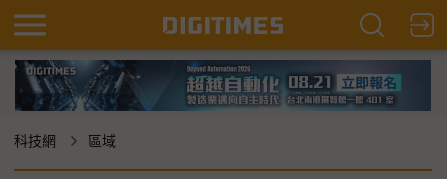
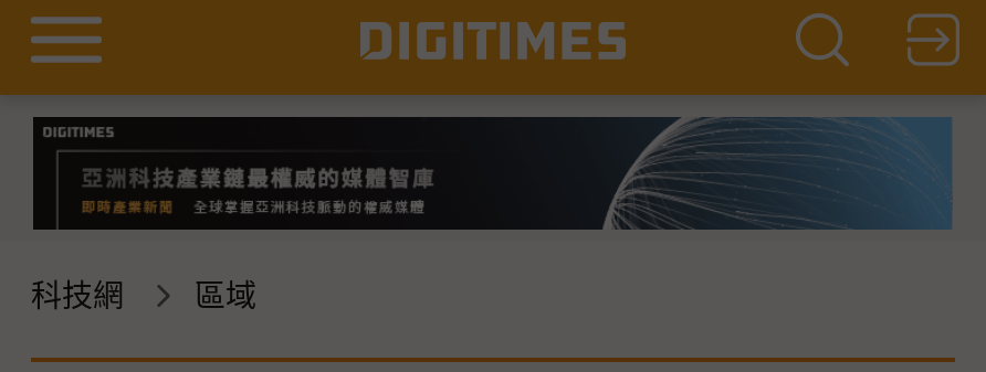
[15,59,432,112] [image] -> [33,115,953,232] [image]

